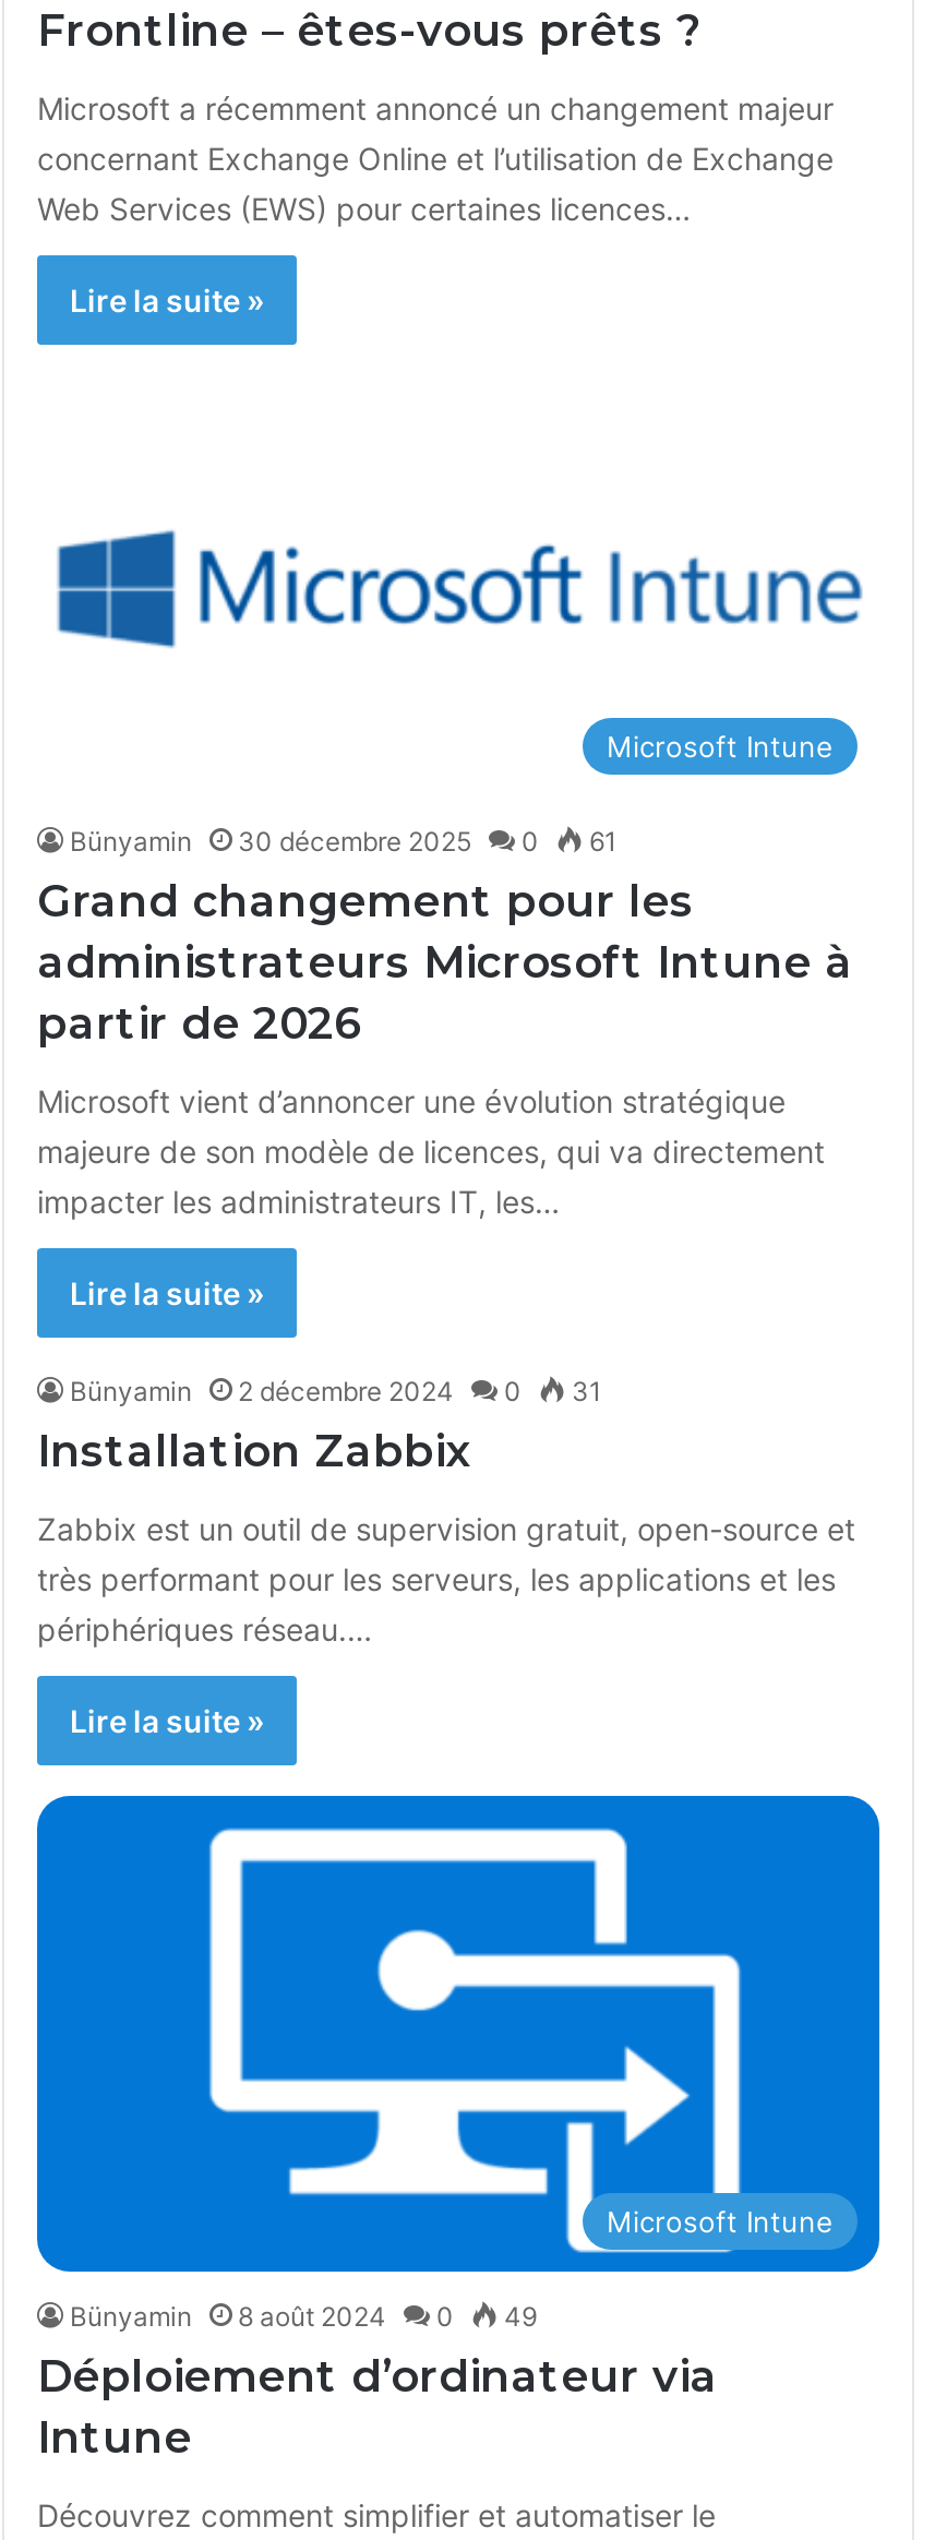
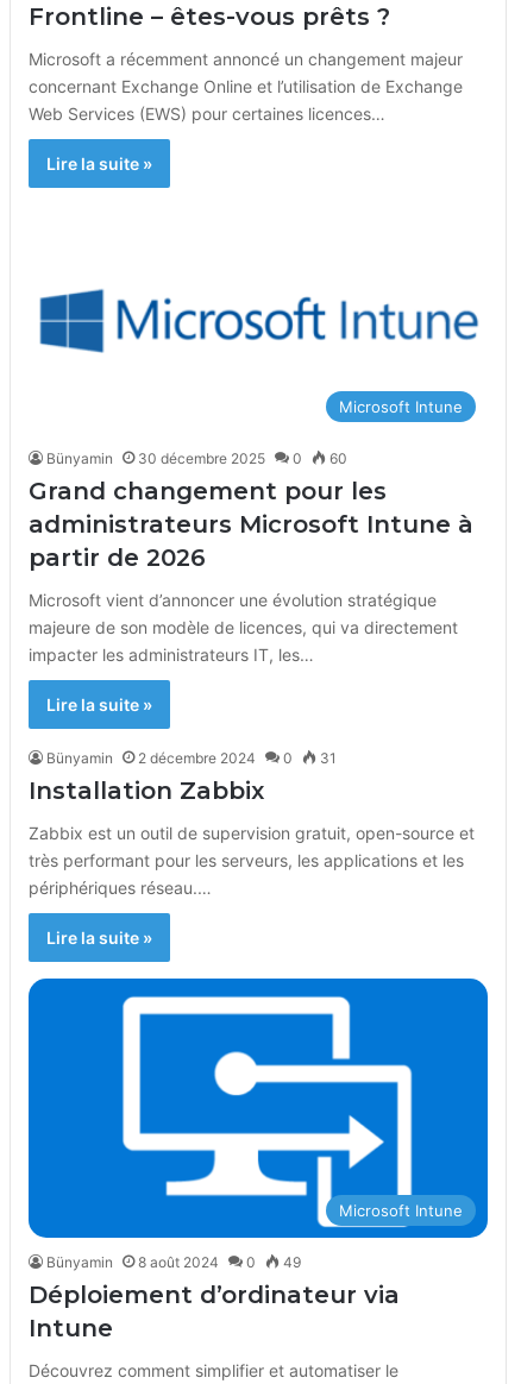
[70,825,618,857] Bünyamin 30 décembre 2025 0 61 -> [46,449,347,467] Bünyamin 30 décembre 2025 0 60

